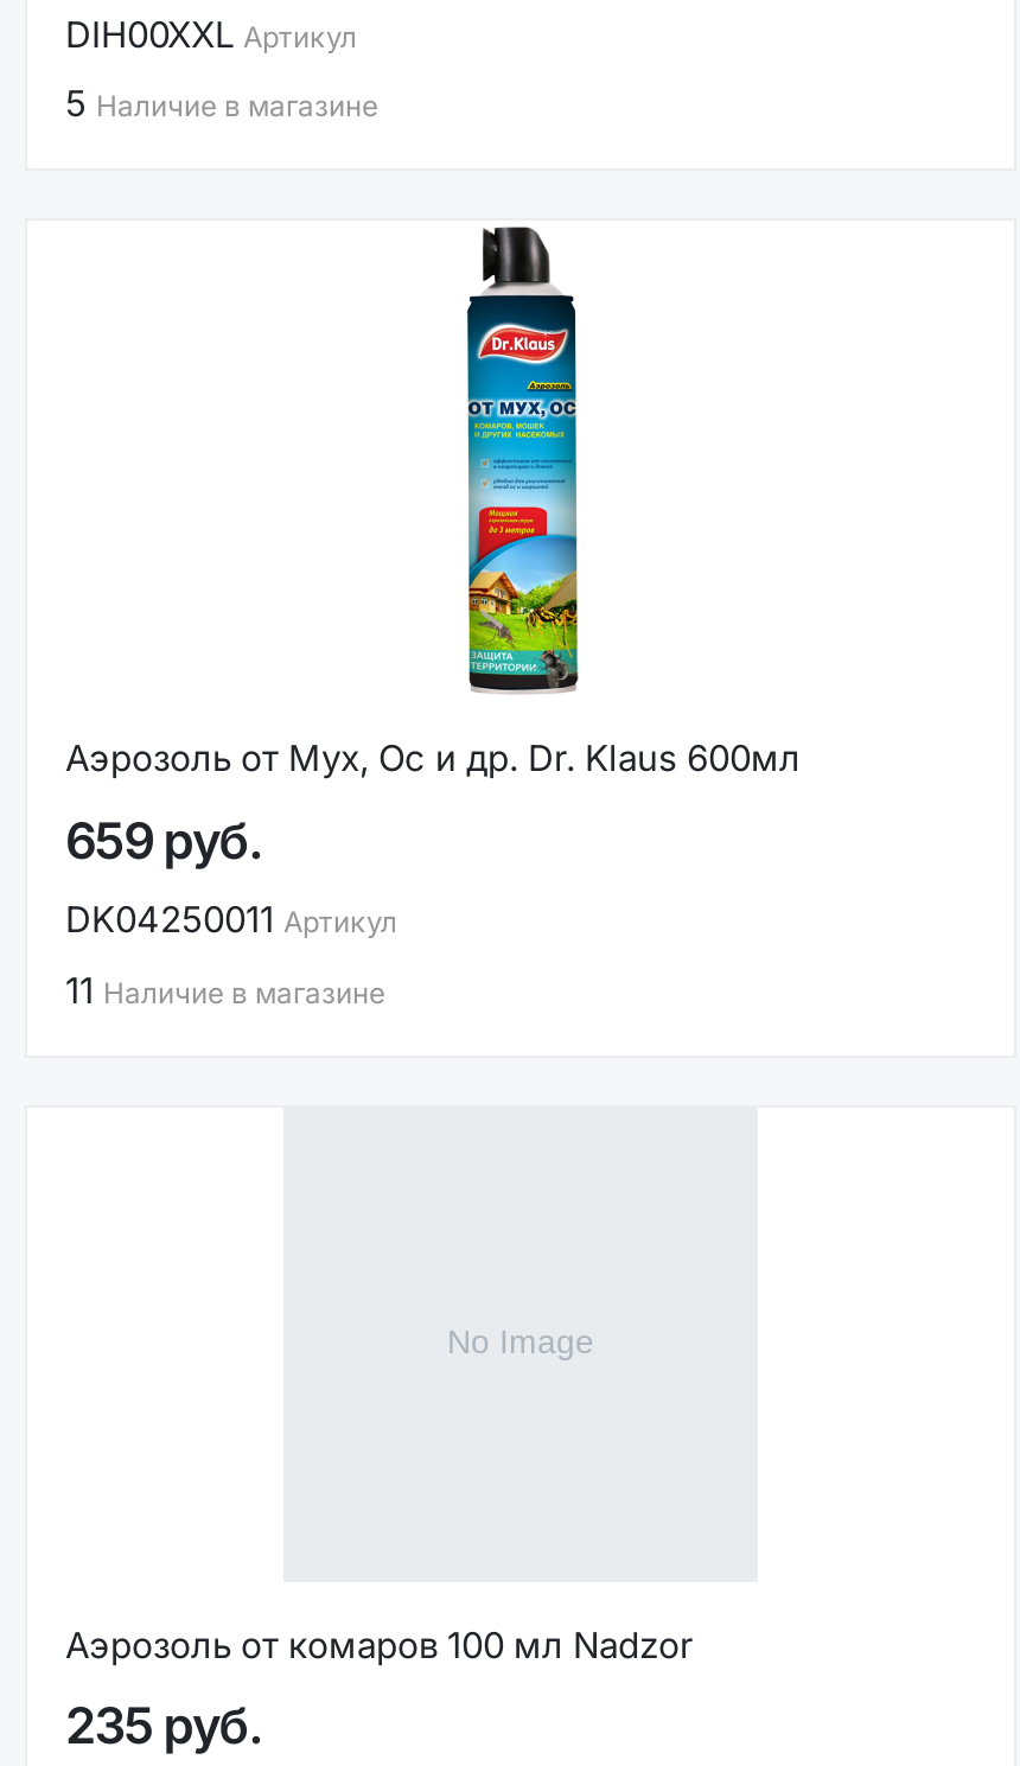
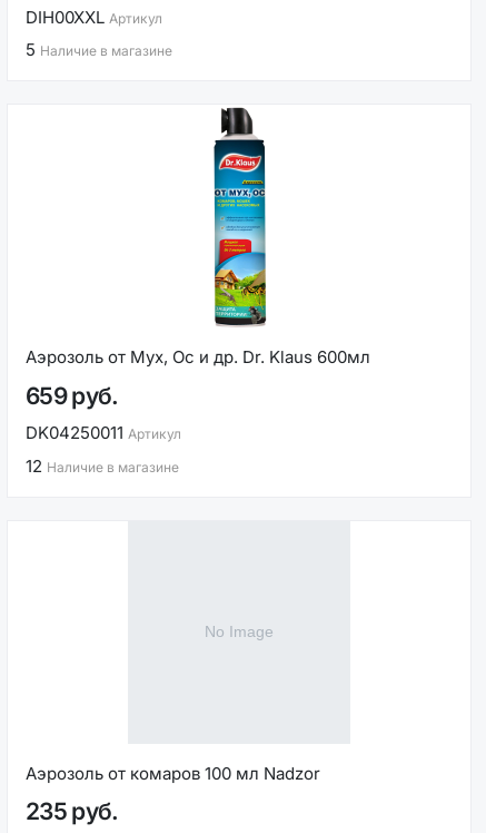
[65,967,385,1012] 11 Наличие в магазине -> [26,455,179,476] 12 Наличие в магазине

